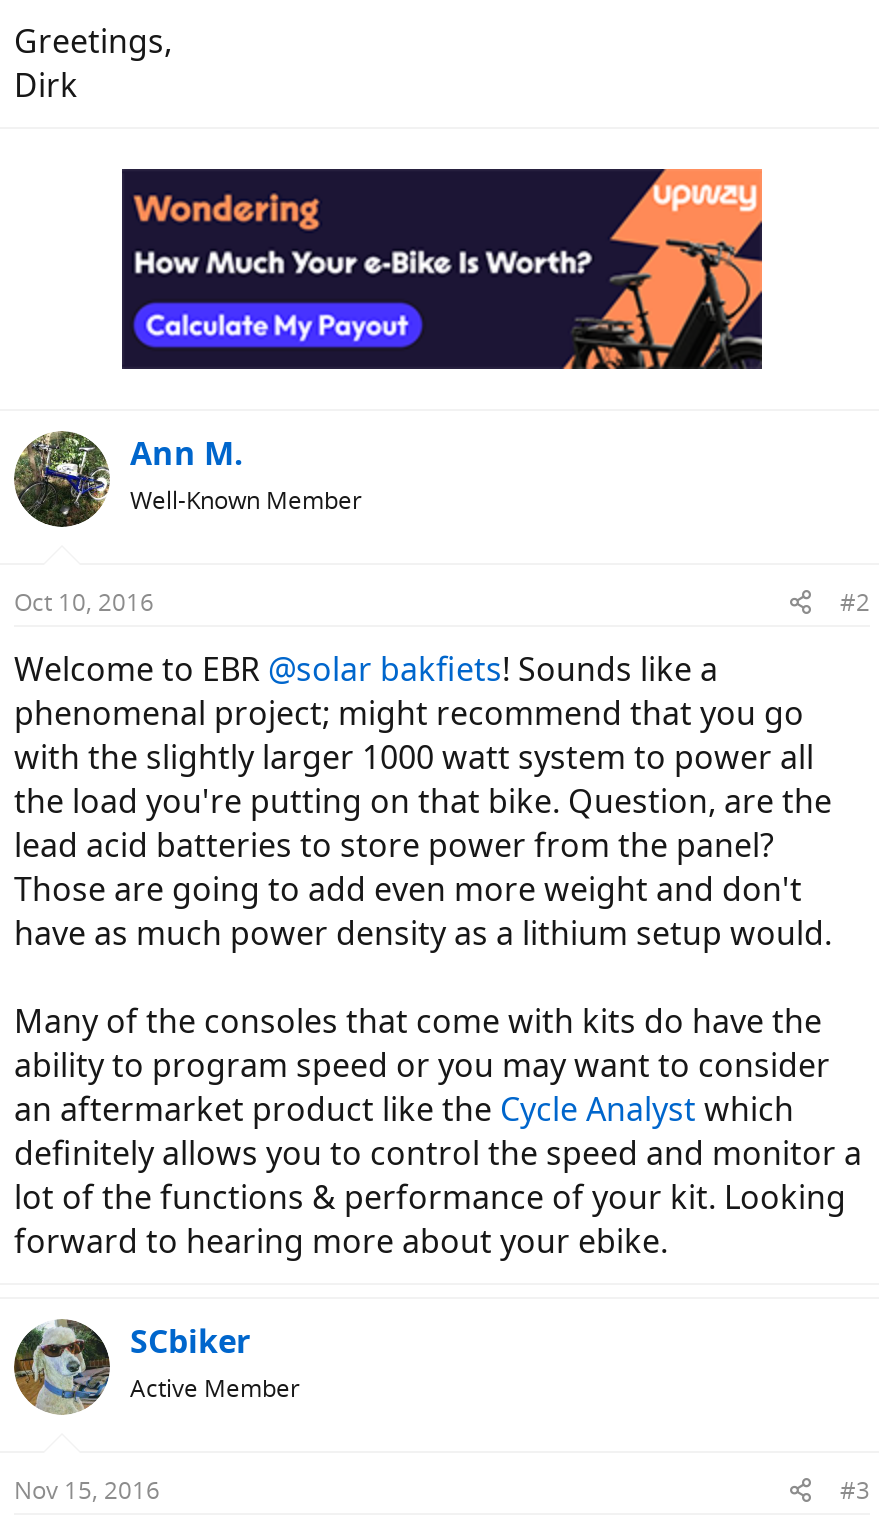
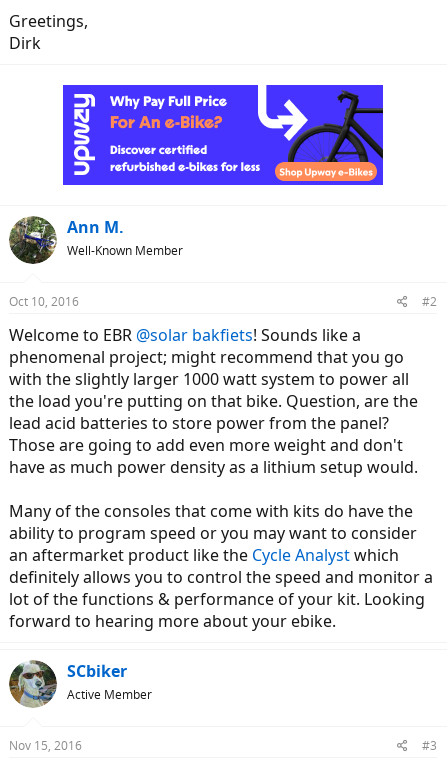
[120,167,764,371] [image] -> [62,84,384,186] [image]

